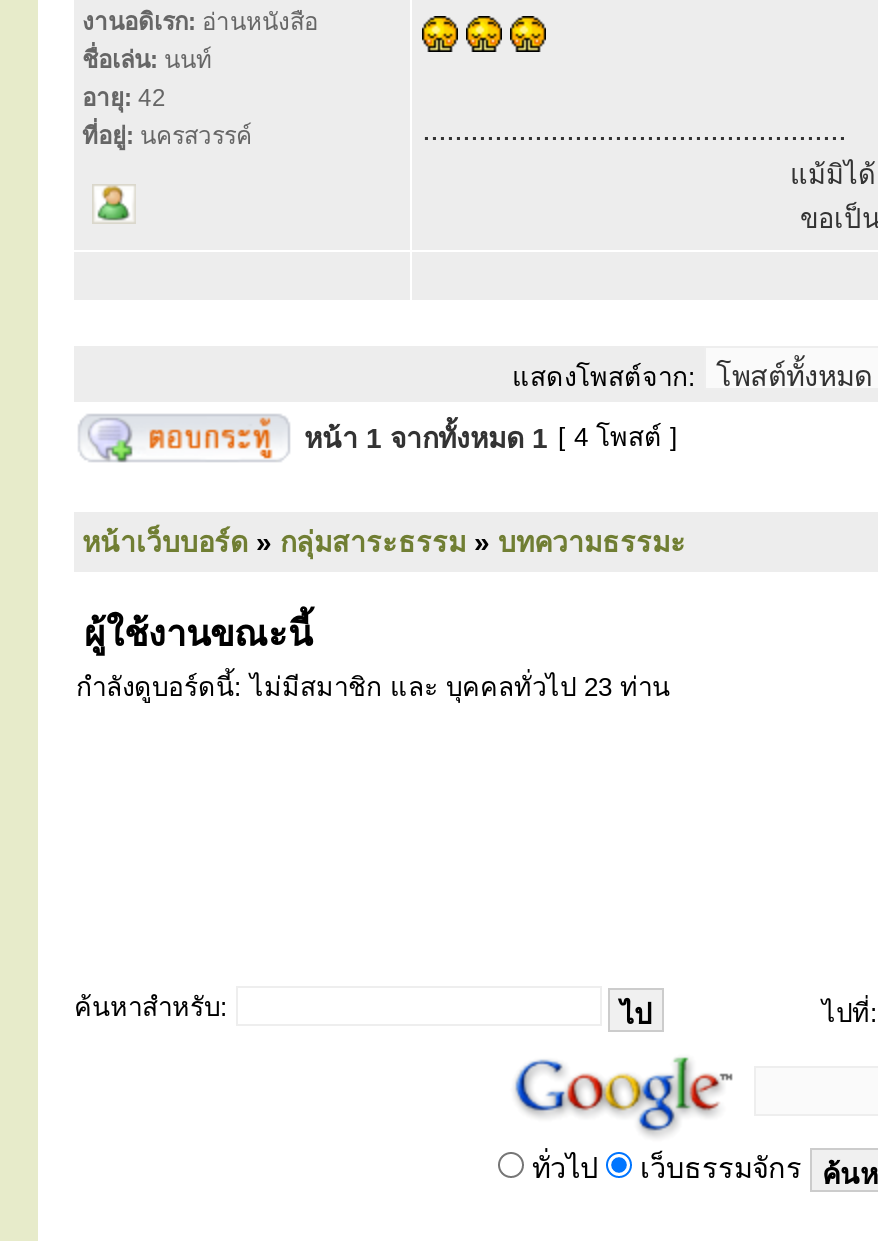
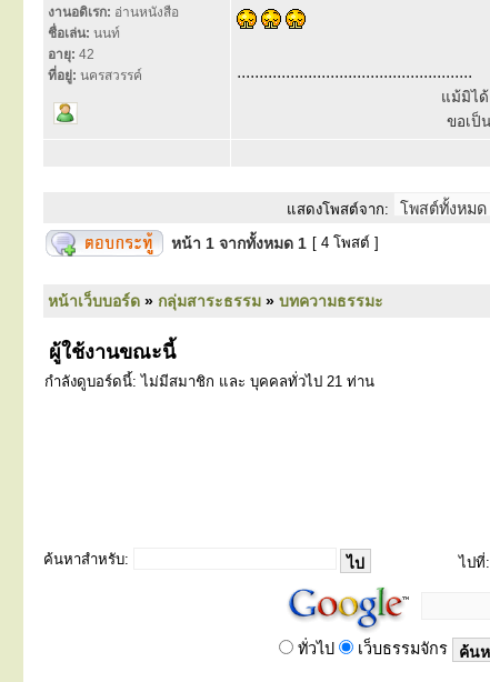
[76,672,670,702] กำลังดูบอร์ดนี้: ไม่มีสมาชิก และ บุคคลทั่วไป 23 ท่าน -> [44,373,374,390] กำลังดูบอร์ดนี้: ไม่มีสมาชิก และ บุคคลทั่วไป 21 ท่าน

